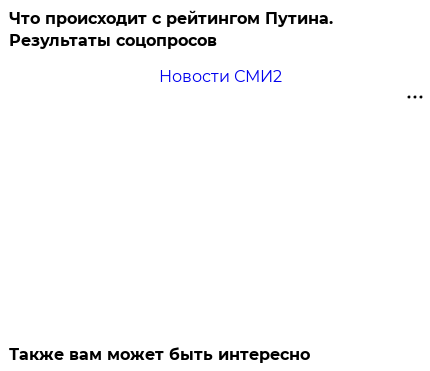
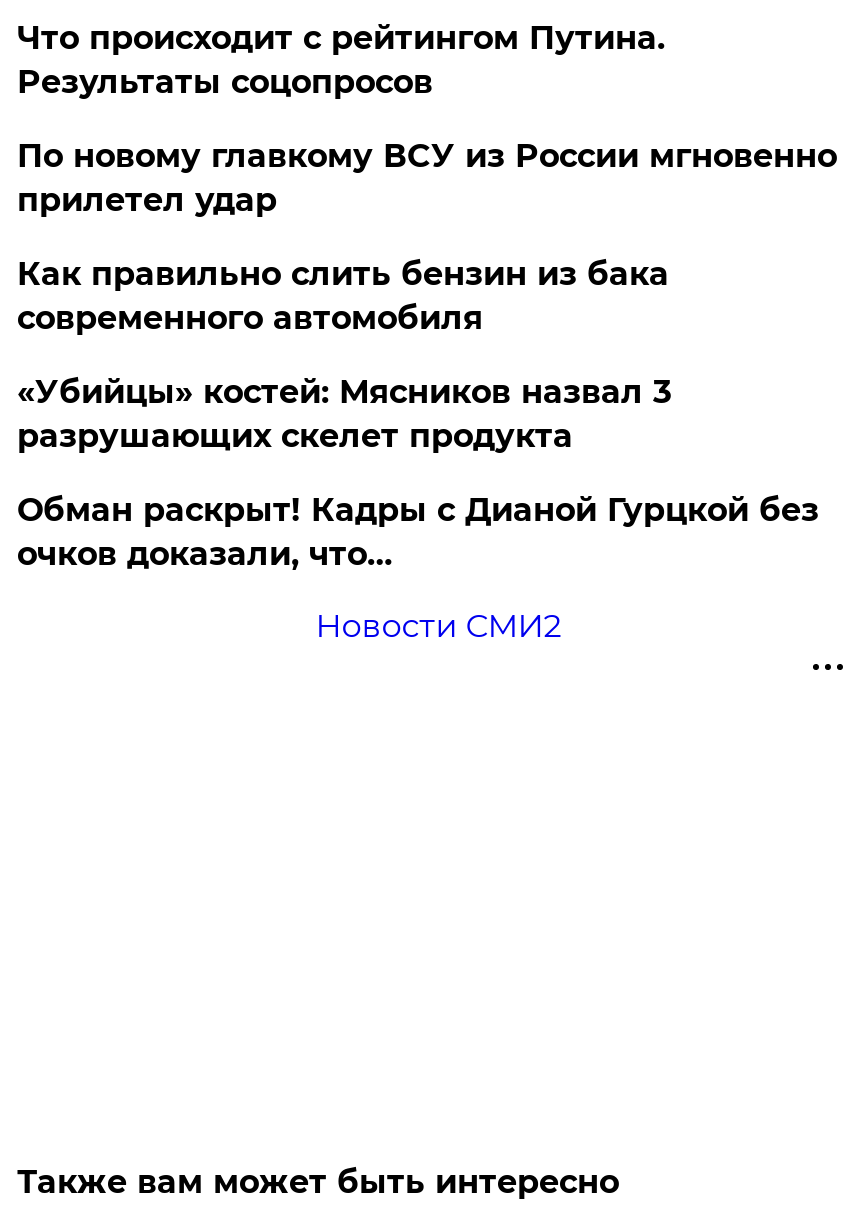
none -> [17,137,837,573] По новому главкому ВСУ из России мгновенно | прилетел удар | Как правильно слить бензин из бака | современного автомобиля | «Убийцы» костей: Мясников назвал 3 | разрушающих скелет продукта | Обман раскрыт! Кадры с Дианой Гурцкой без | очков доказали, что…

